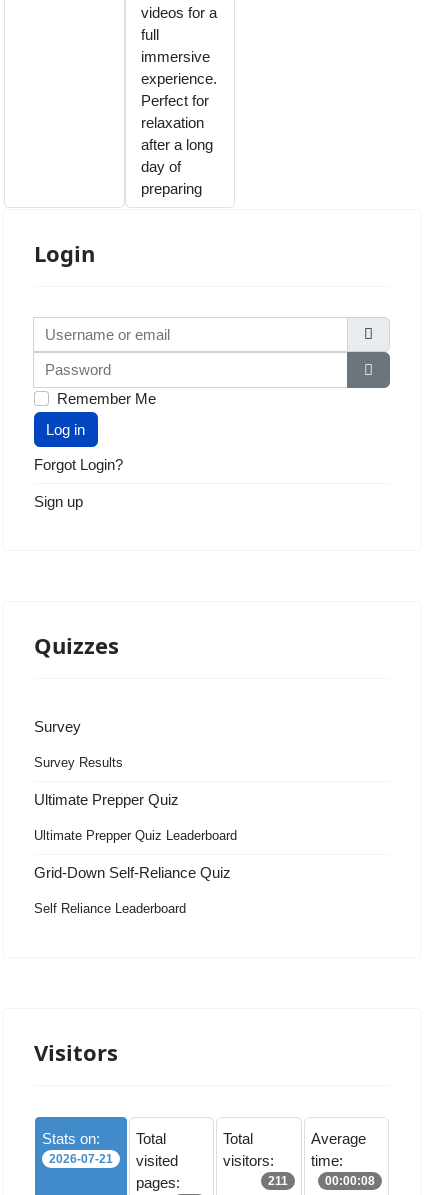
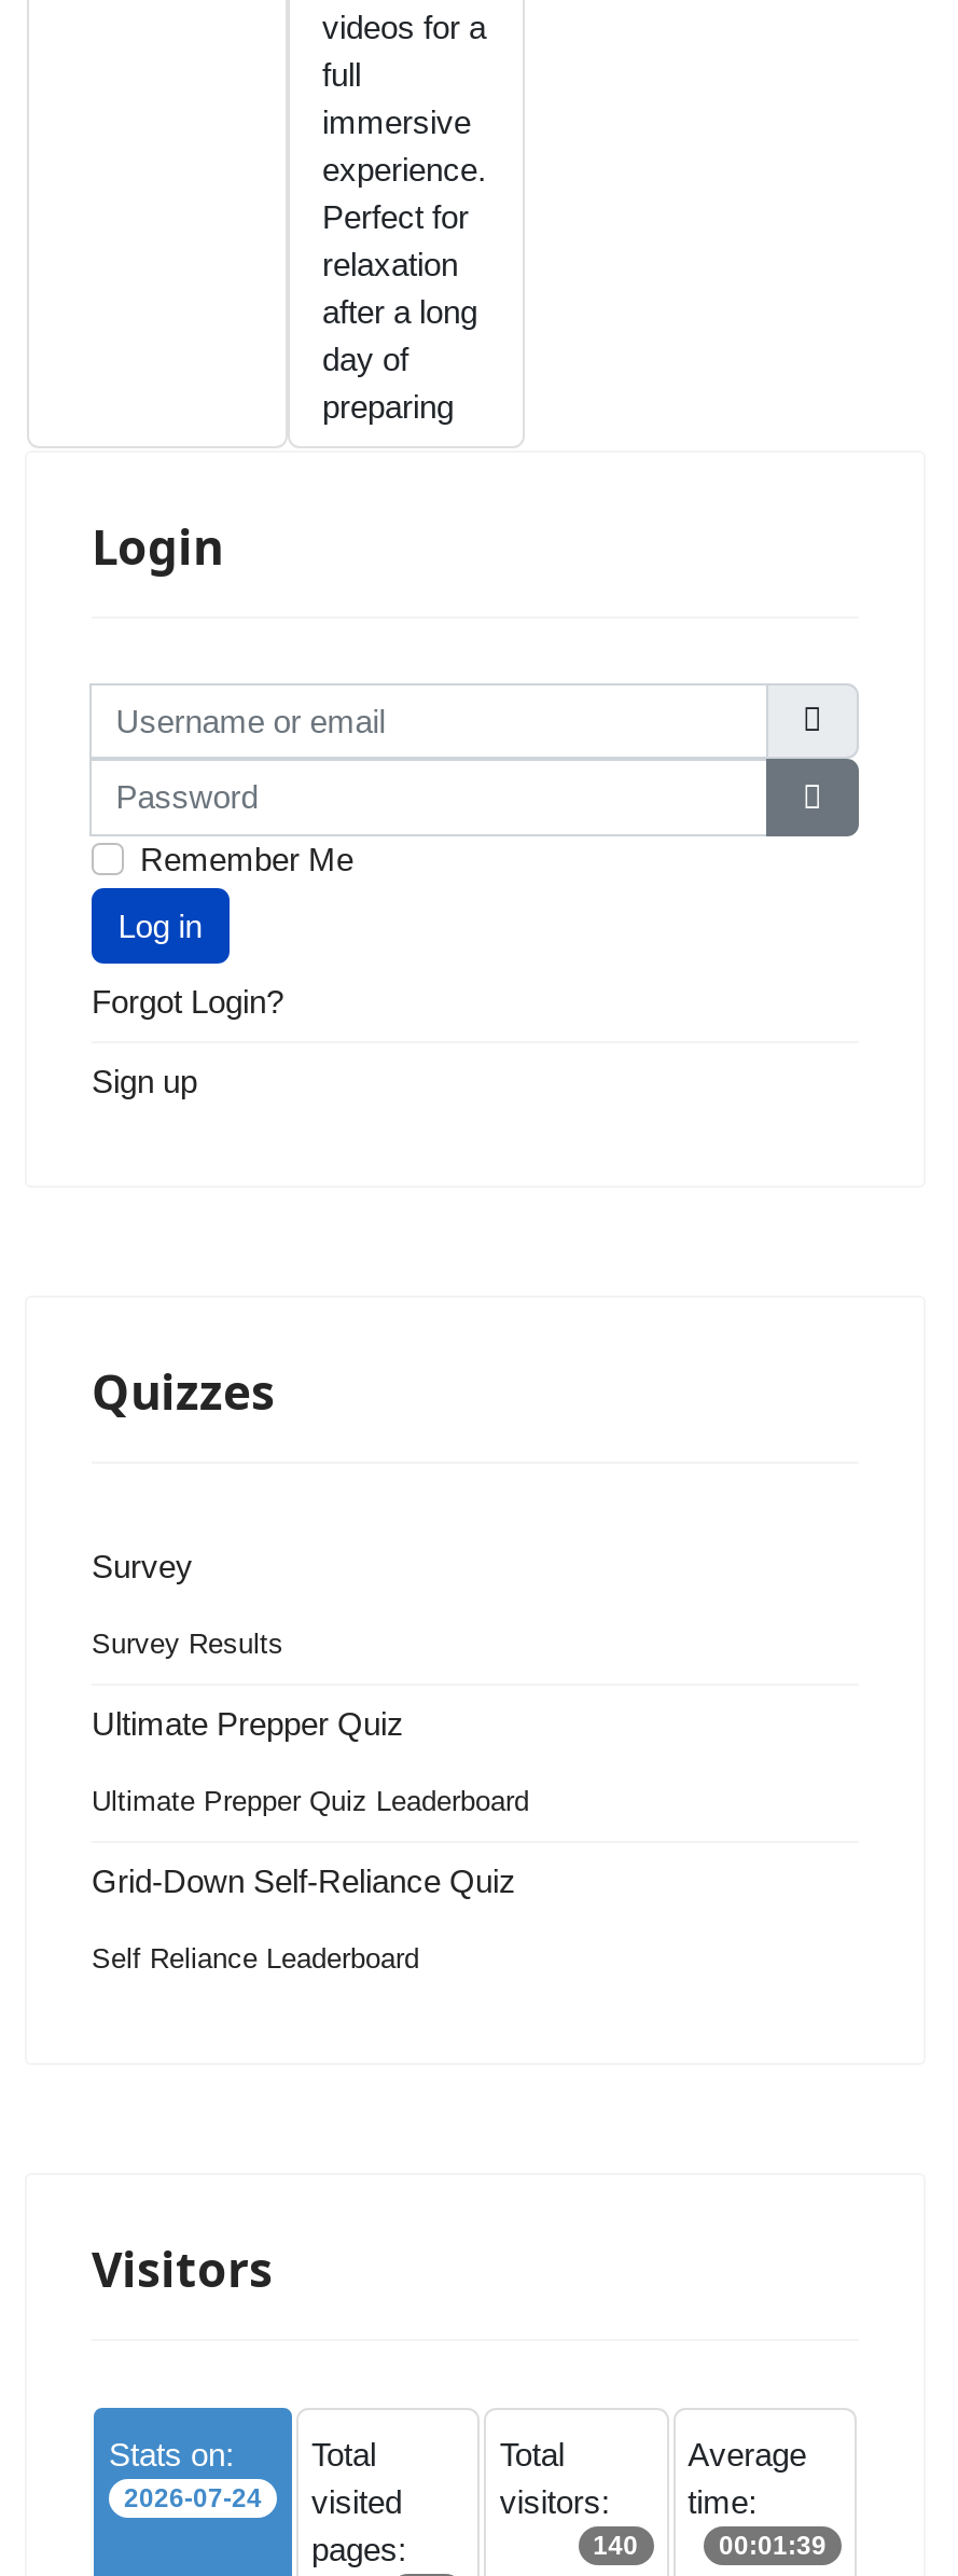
[49,1152,178,1169] 2026-07-21 visited -> [124,2484,402,2520] 2026-07-24 visited
[268,1174,288,1188] 211 -> [593,2531,638,2561] 140
[325,1174,375,1188] 00:00:08 -> [719,2531,827,2561] 00:01:39

